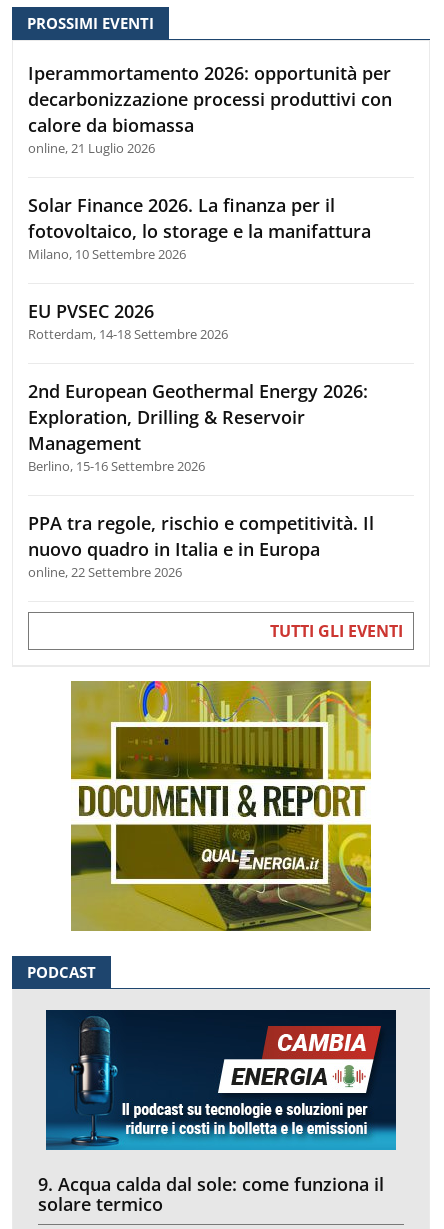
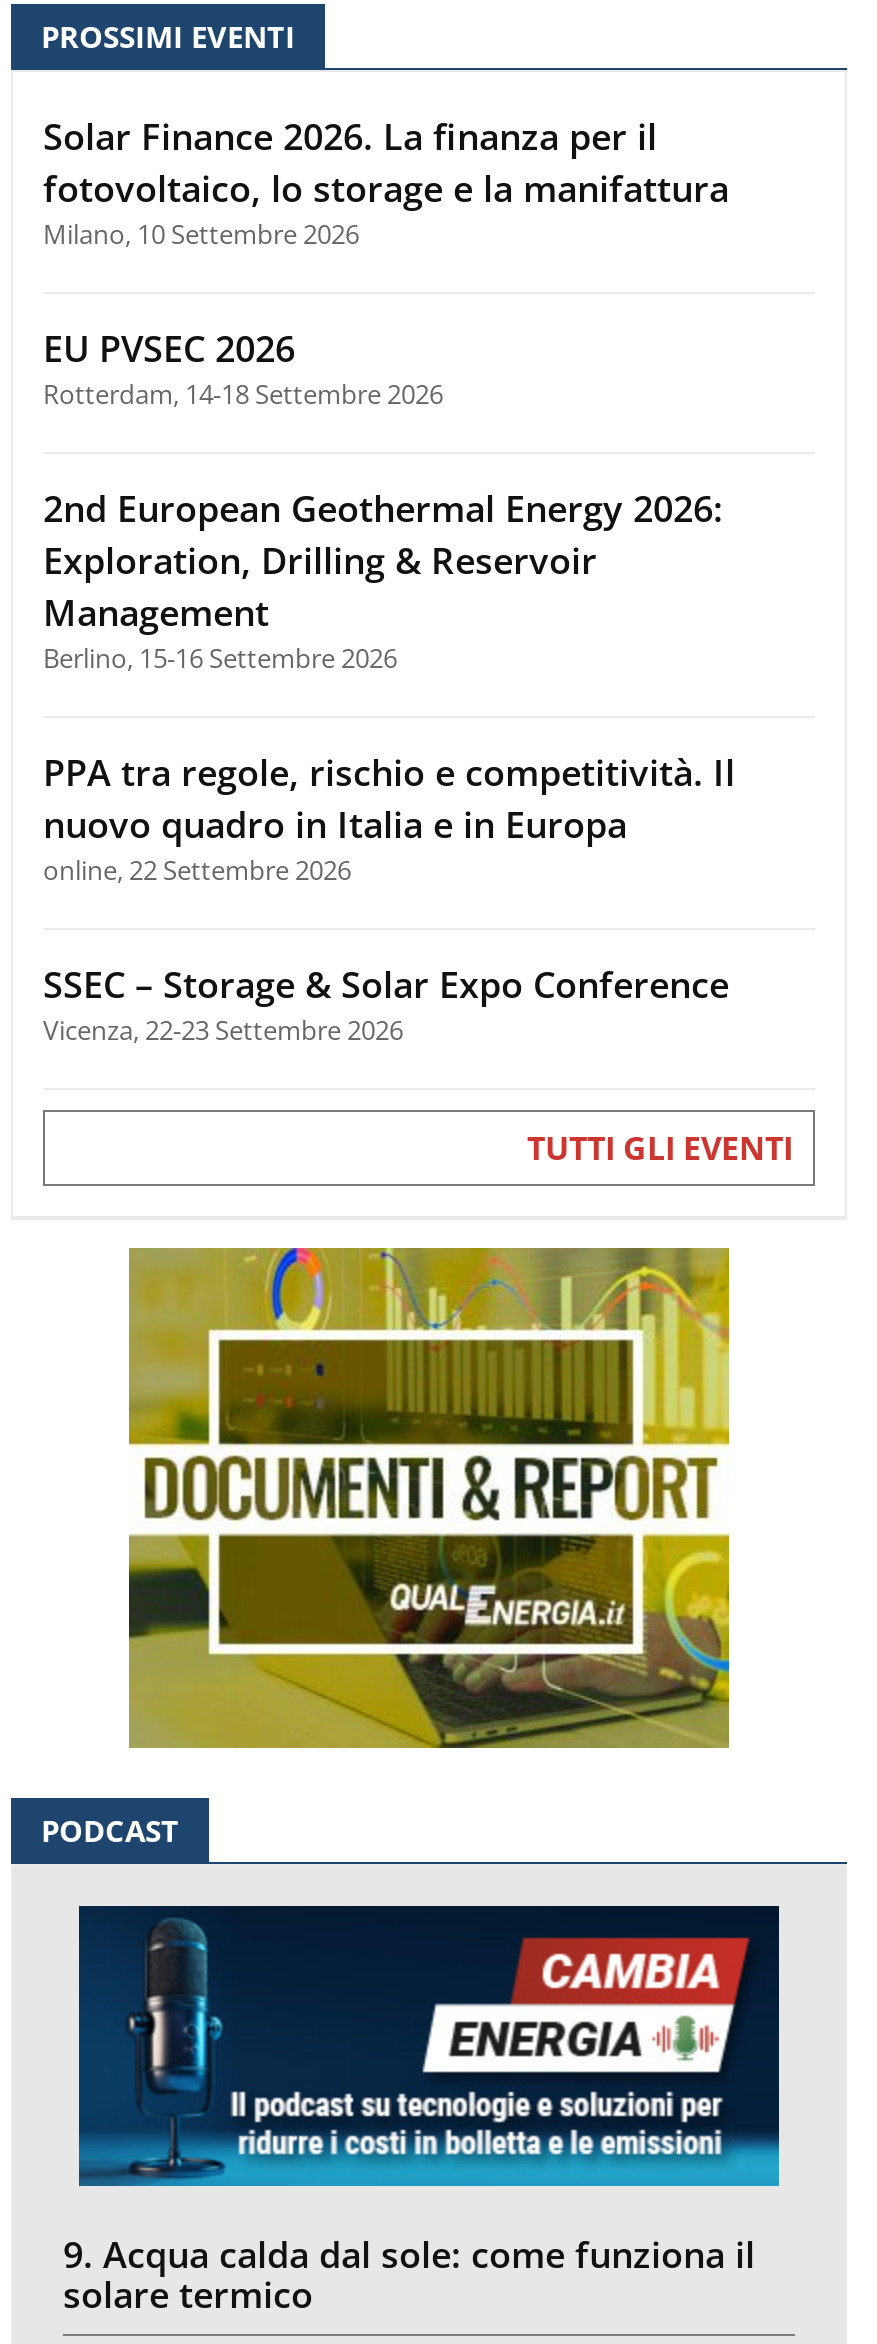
[28,61,392,157] Iperammortamento 2026: opportunità per | decarbonizzazione processi produttivi con | calore da biomassa | online, 21 Luglio 2026 -> none
moved [28,193,374,581] -> [43,112,735,888]: Solar Finance 2026. La finanza per il | fotovoltaico, lo storage e la manifattura | Milano, 10 Settembre 2026 | ... | nuovo quadro in Italia e in Europa | online, 22 Settembre 2026
none -> [43,960,729,1048] SSEC – Storage & Solar Expo Conference | Vicenza, 22-23 Settembre 2026

